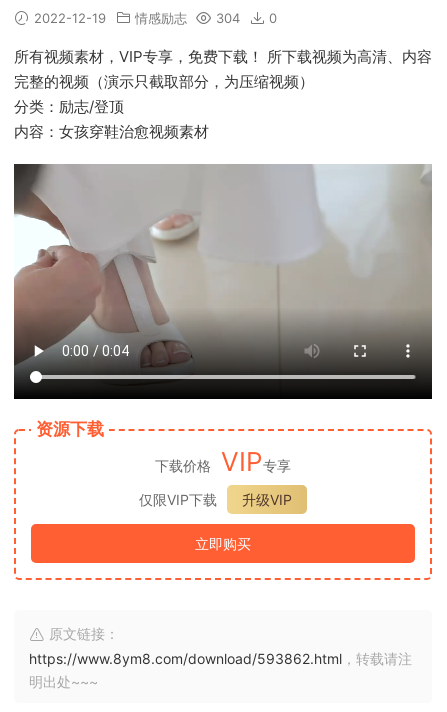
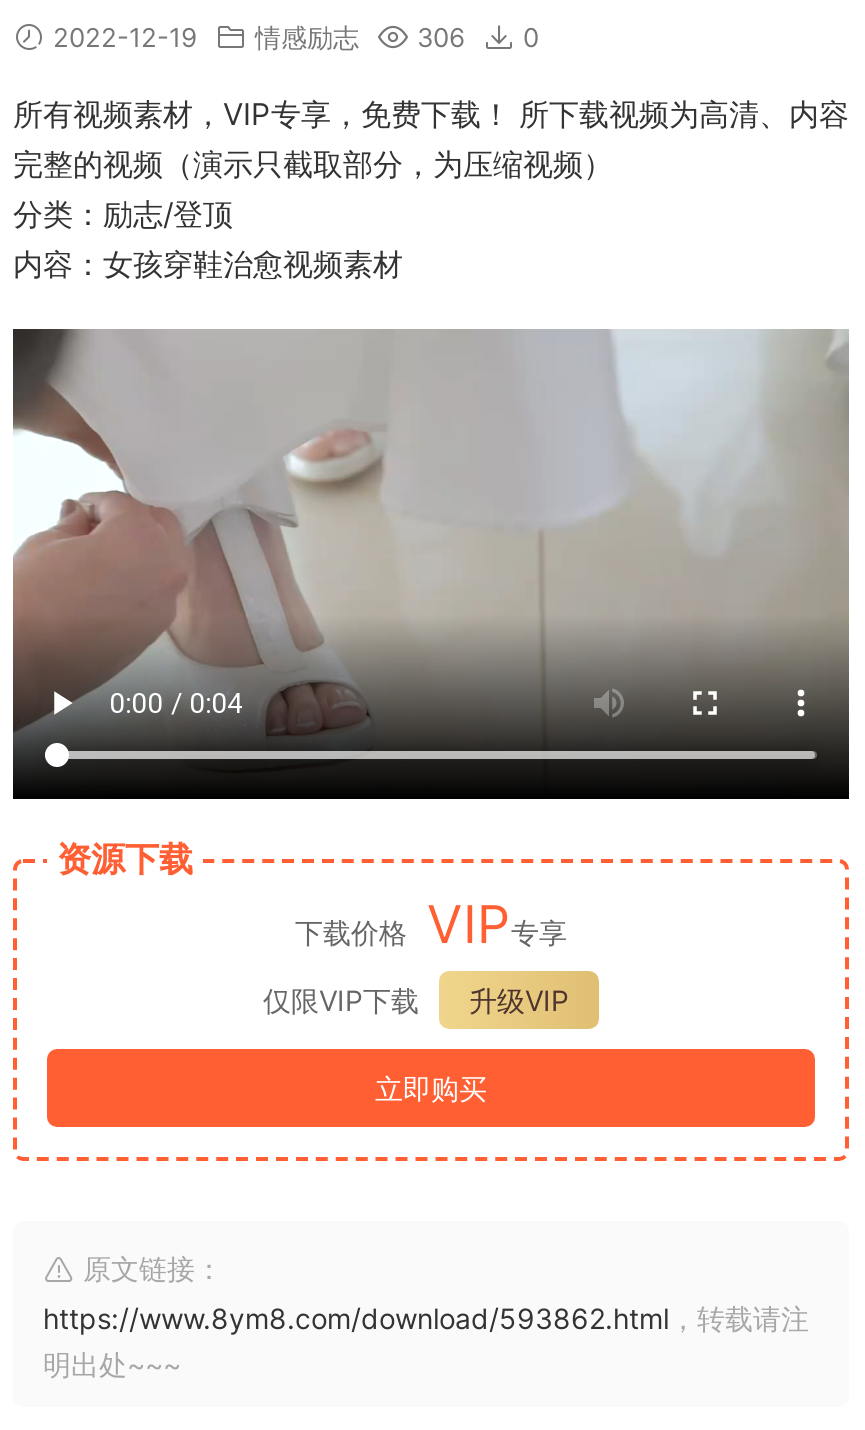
[30,10,277,26] 2022-12-19 情感励志 304 0 -> [45,21,539,53] 2022-12-19 情感励志 306 0

